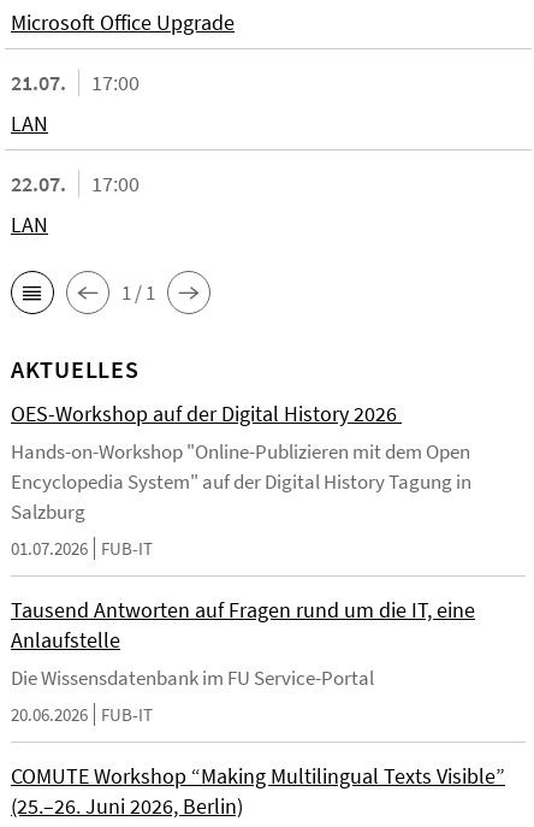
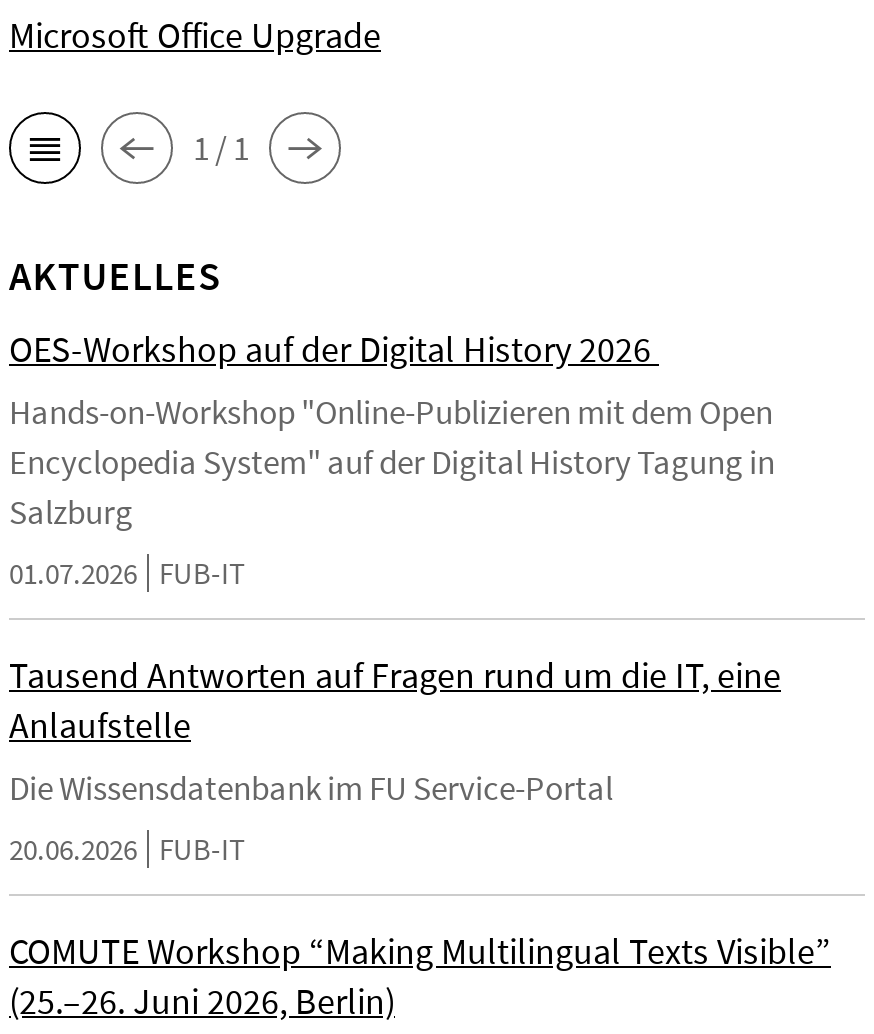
[11,69,140,238] 21.07. | 17:00 | LAN | 22.07. | 17:00 | LAN -> none

